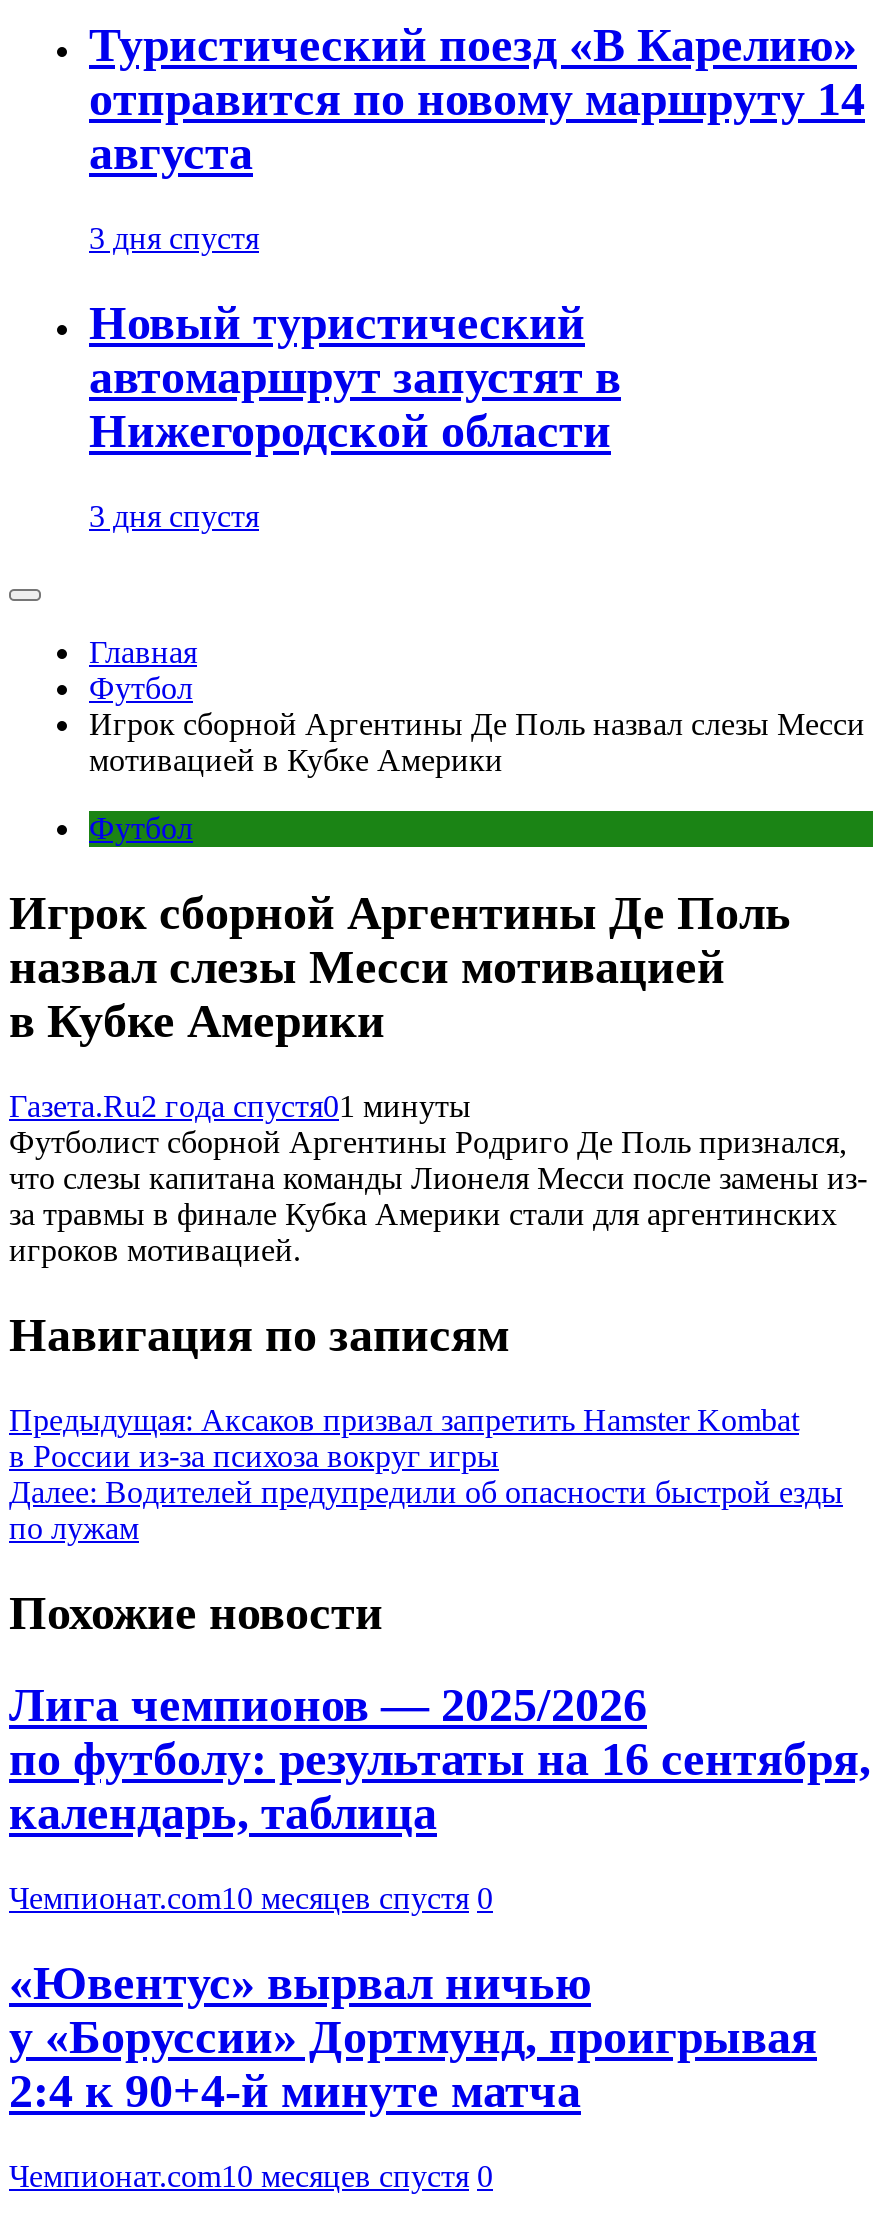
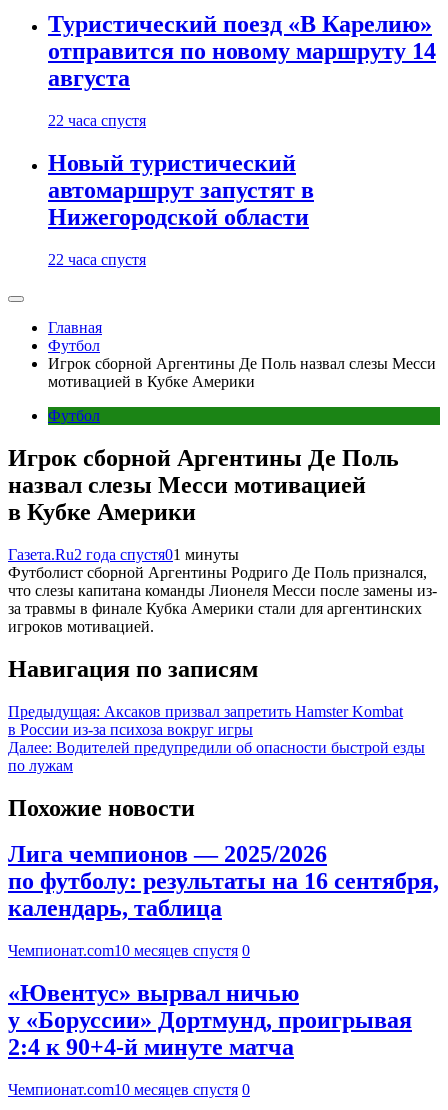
[89,221,259,255] 3 дня спустя -> [48,112,146,129] 22 часа спустя
[89,499,259,533] 3 дня спустя -> [48,251,146,268] 22 часа спустя

